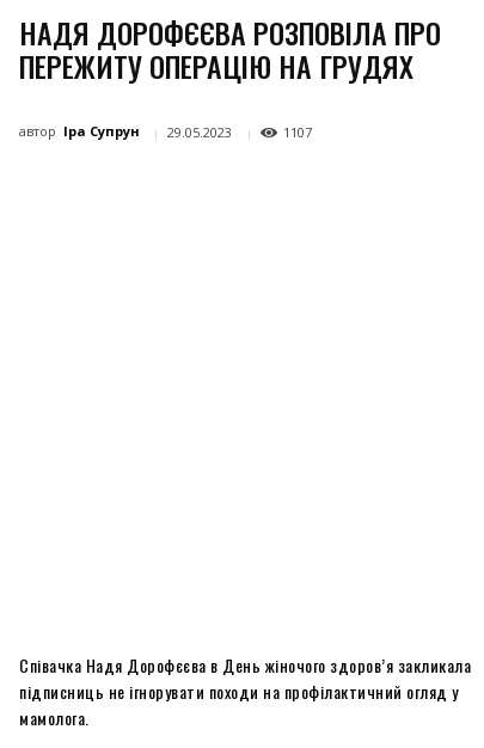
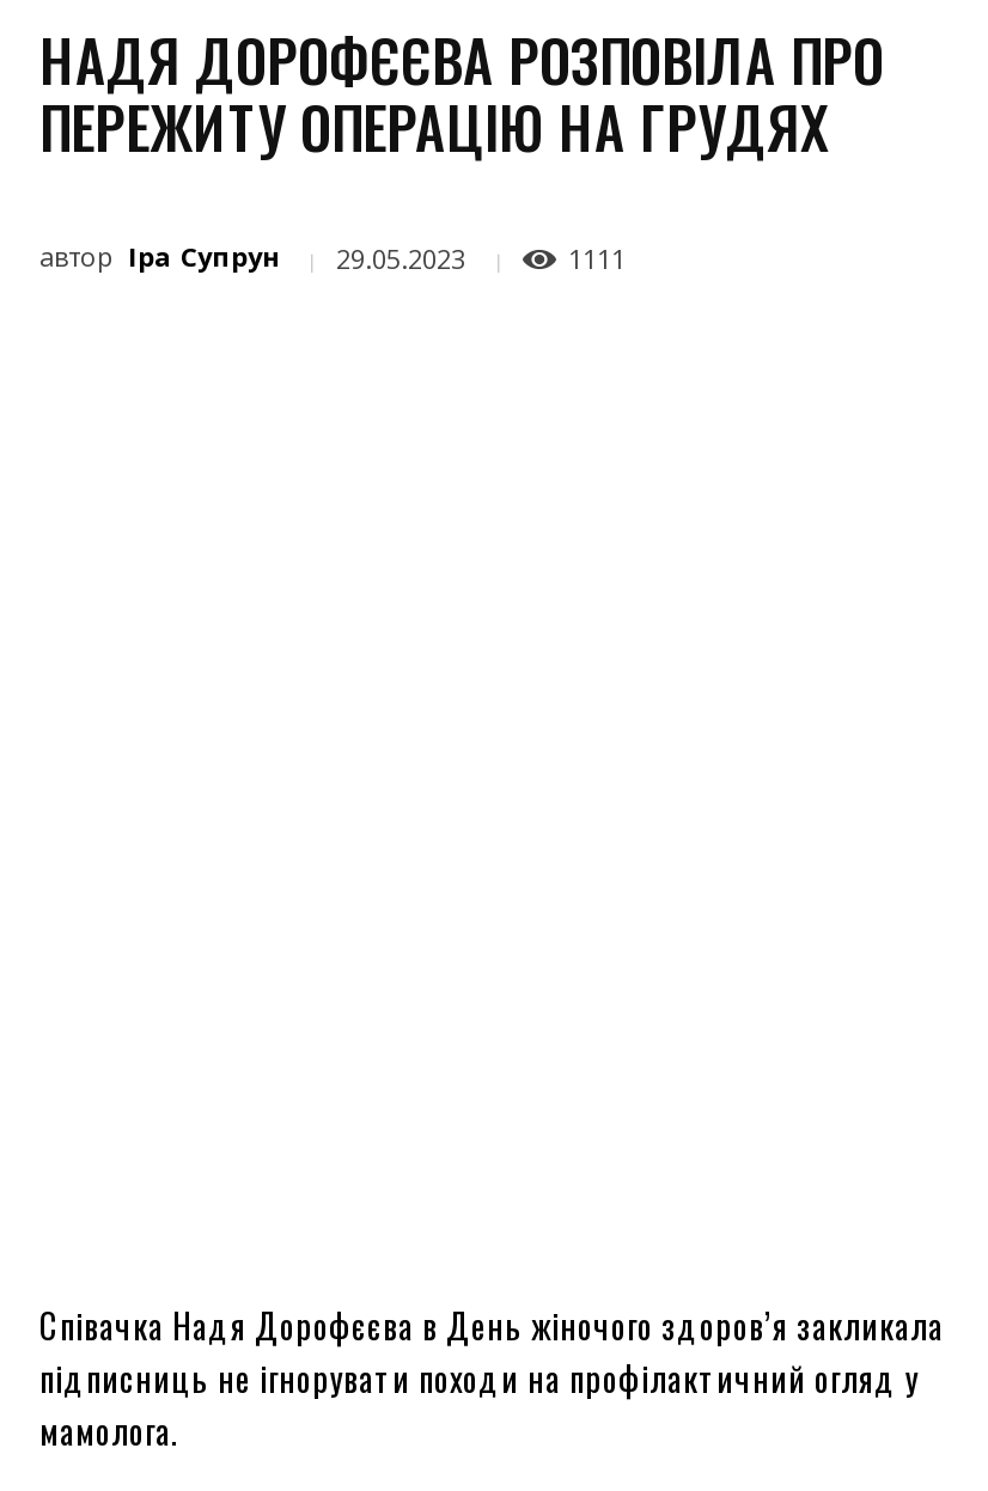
[283,123,312,141] 1107 -> [568,240,626,276] 1111

